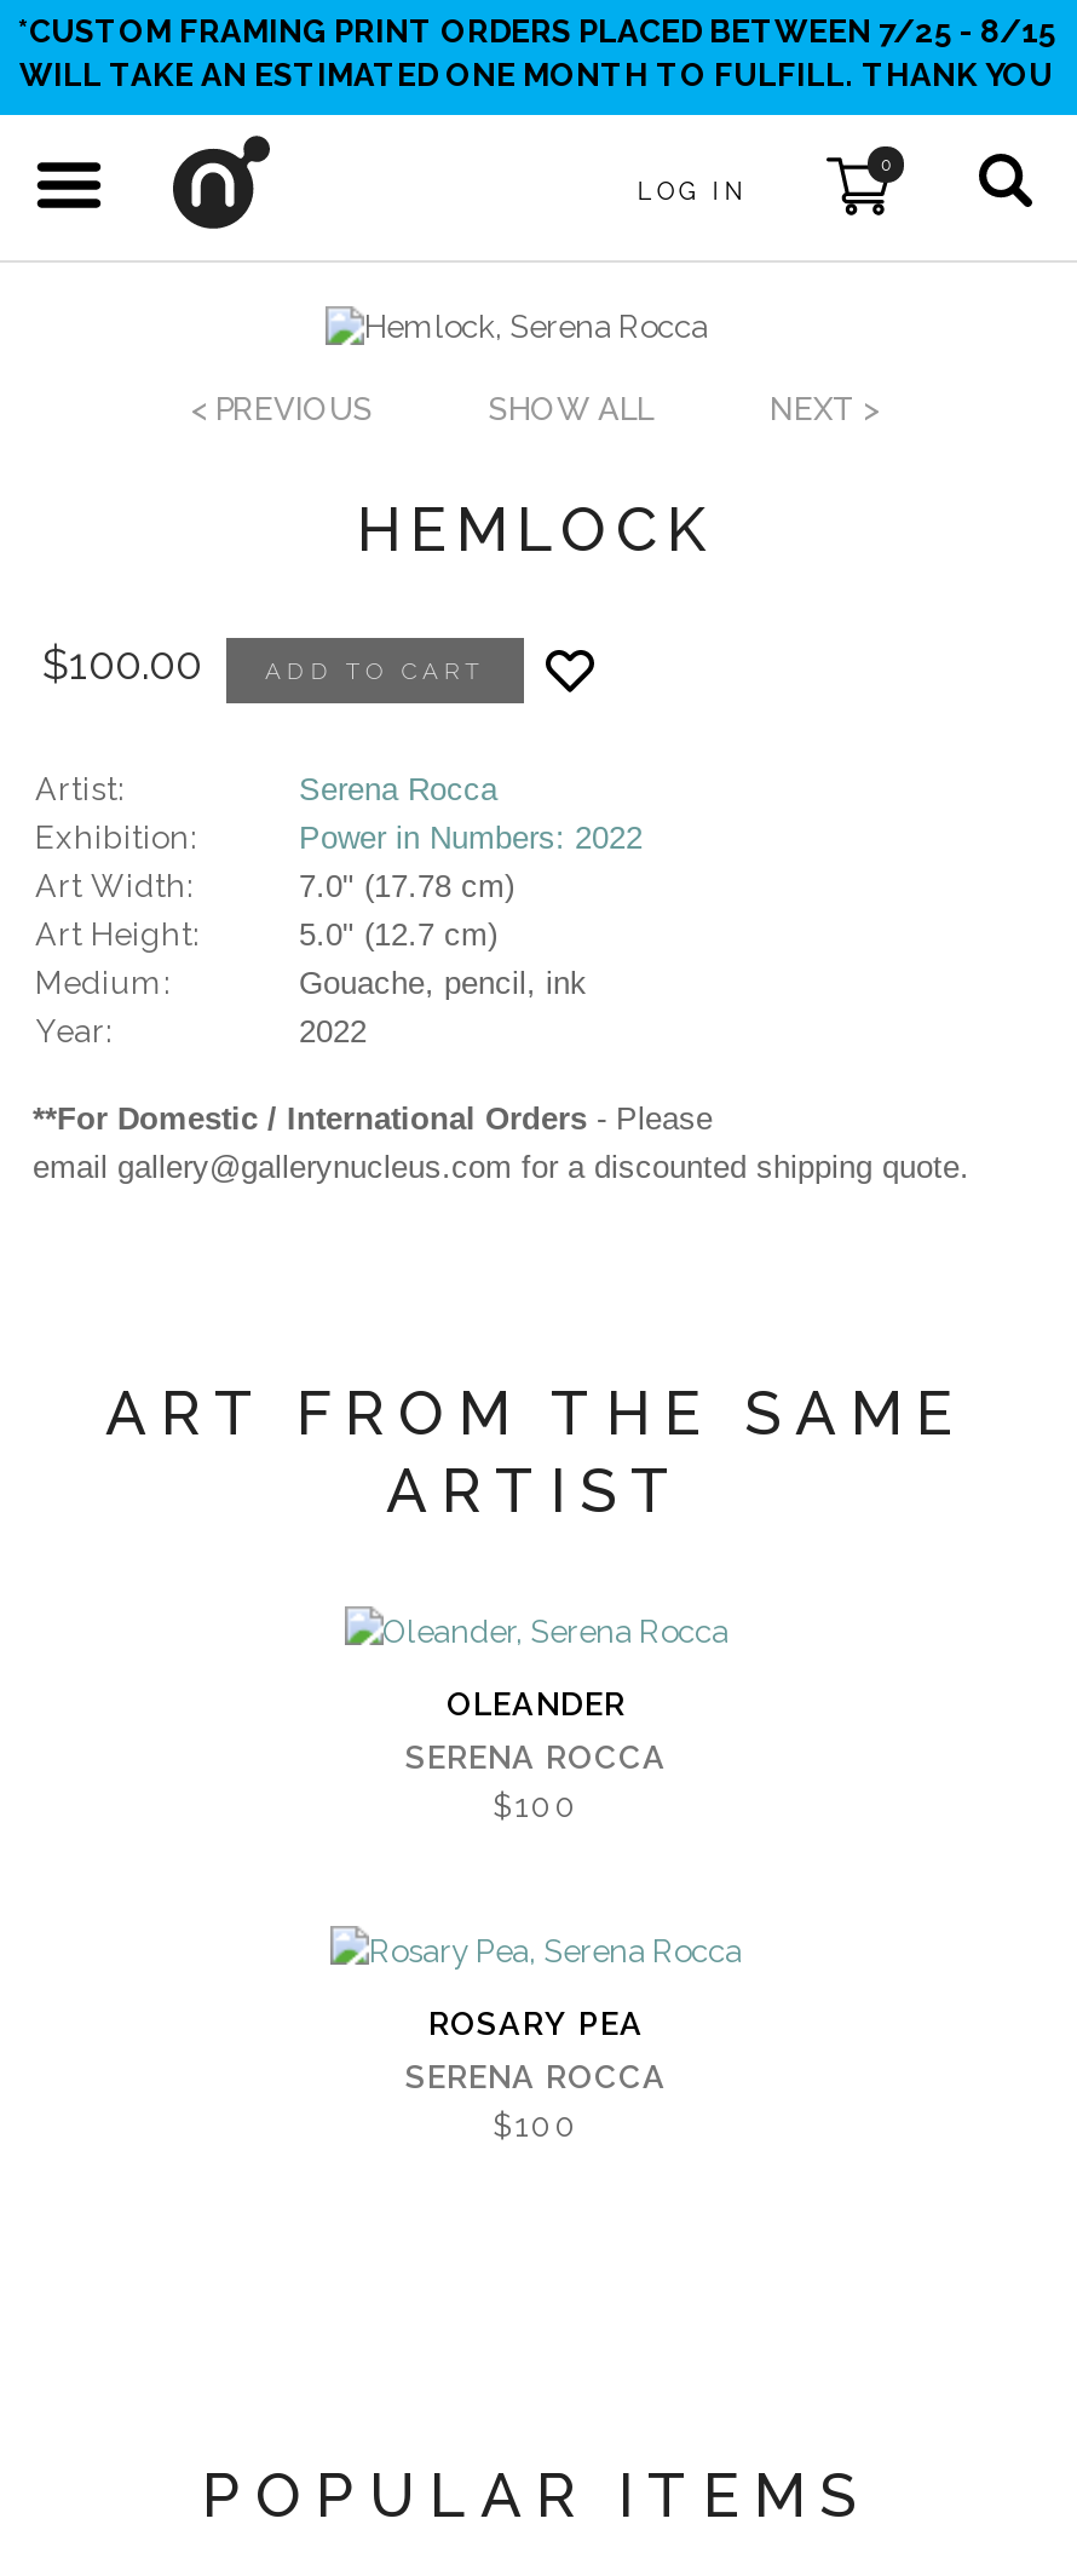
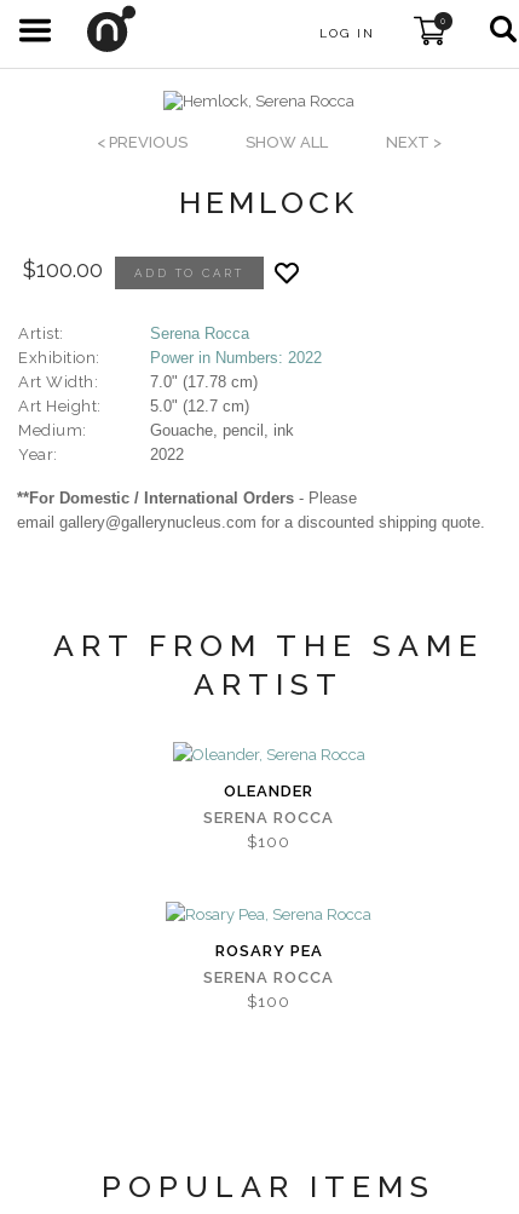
[17,14,1055,94] *CUSTOM FRAMING PRINT ORDERS PLACED BETWEEN 7/25 - 8/15 | WILL TAKE AN ESTIMATED ONE MONTH TO FULFILL. THANK YOU -> none

